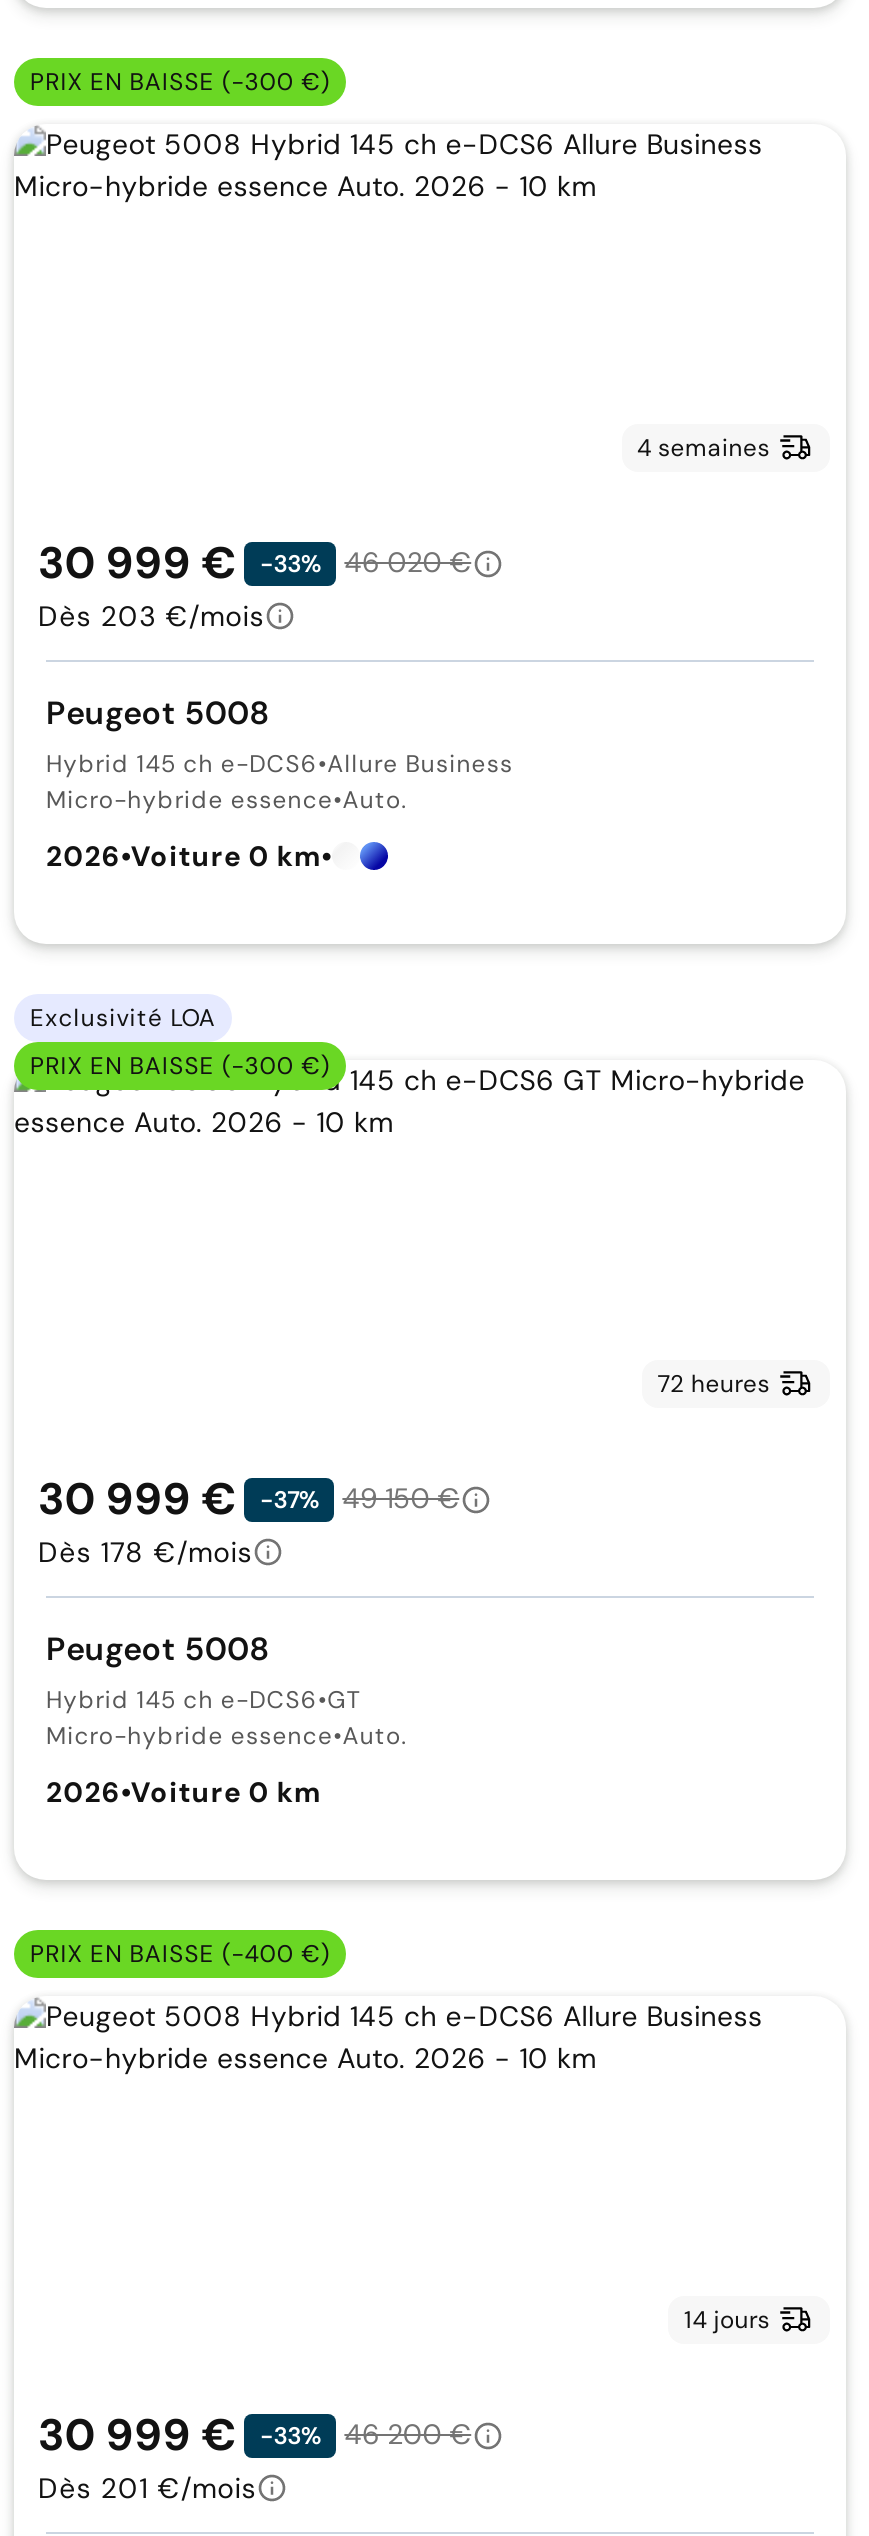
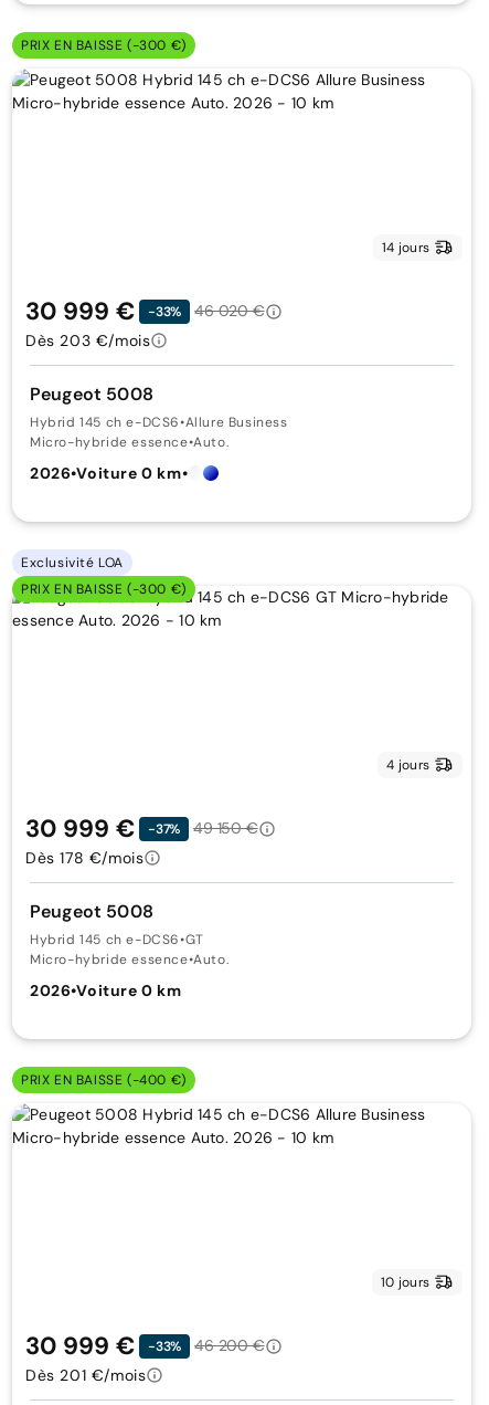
[637,432,770,464] 4 semaines -> [382,239,429,256] 14 jours
[658,1368,770,1400] 72 heures -> [387,756,429,774] 4 jours
[684,2304,770,2336] 14 jours -> [381,1273,429,1291] 10 jours

